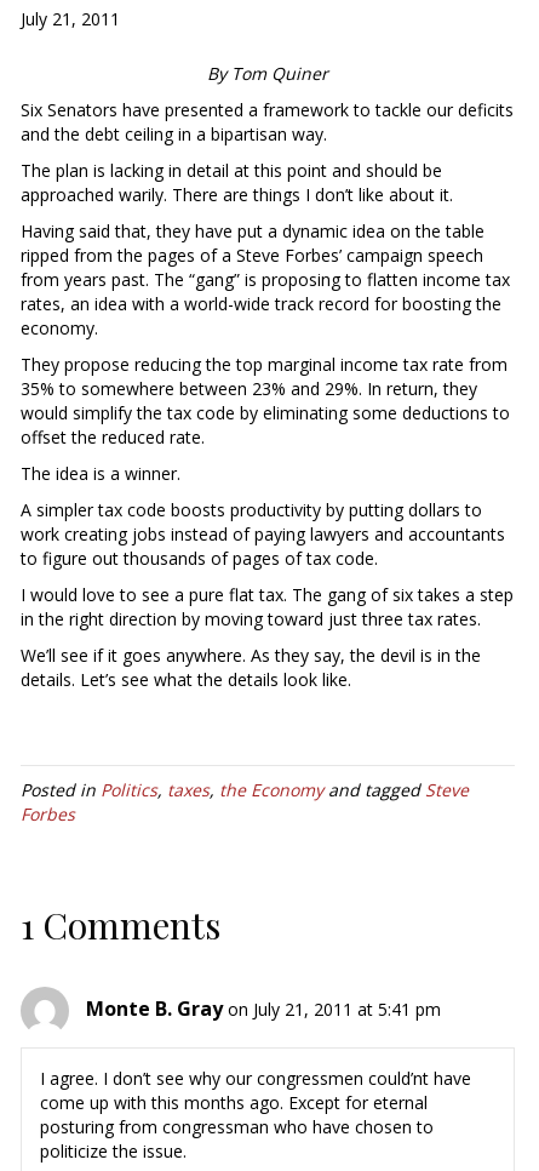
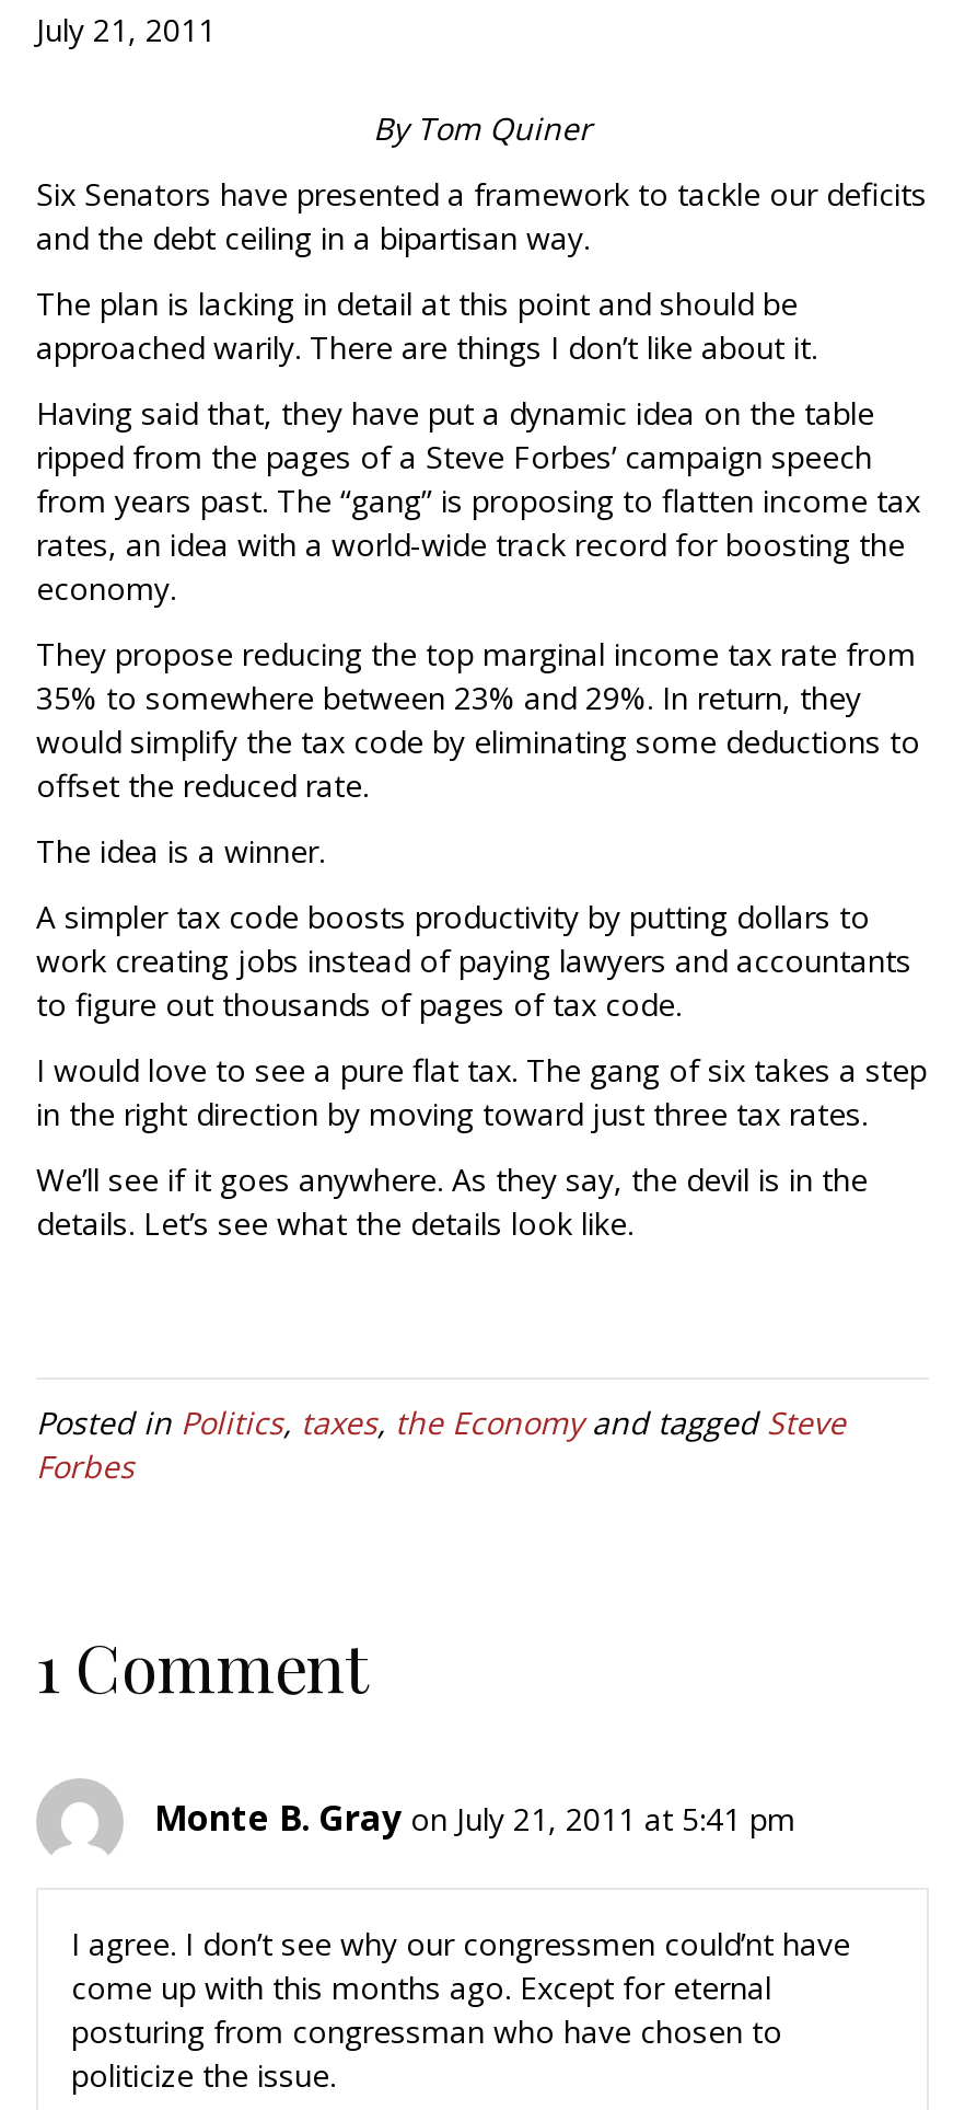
[21,901,220,950] 1 Comments -> [36,1624,369,1711] 1 Comment

